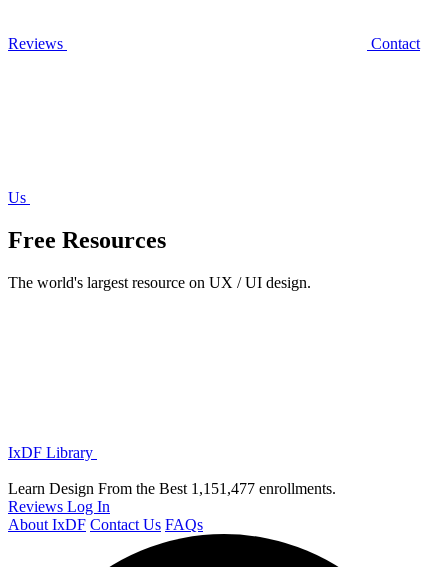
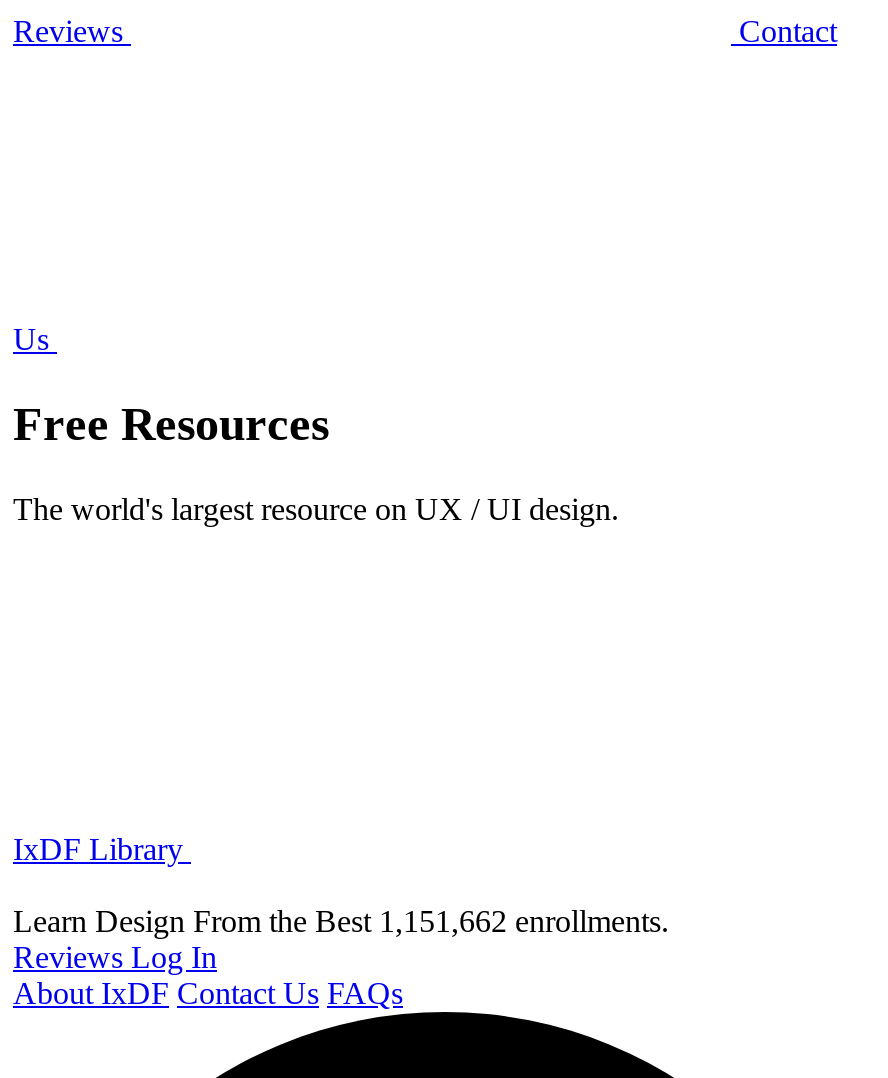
[8,480,336,497] Learn Design From the Best 1,151,477 enrollments. -> [13,903,669,937] Learn Design From the Best 1,151,662 enrollments.

